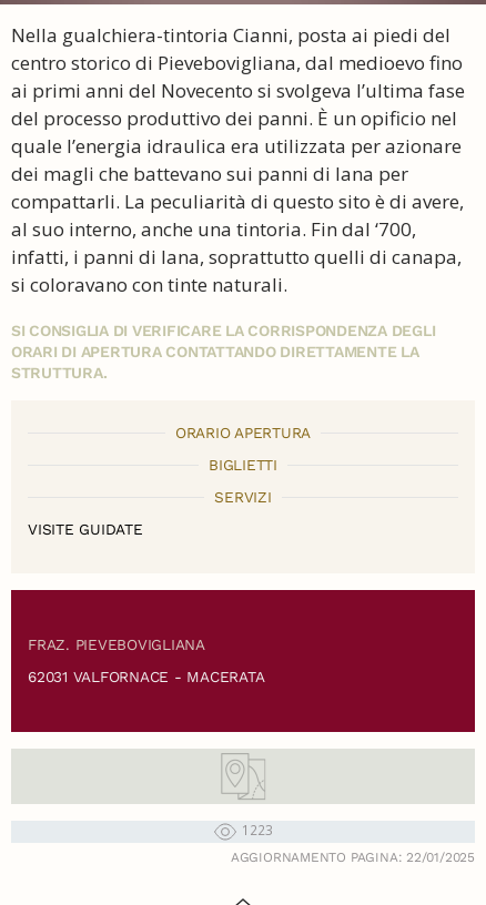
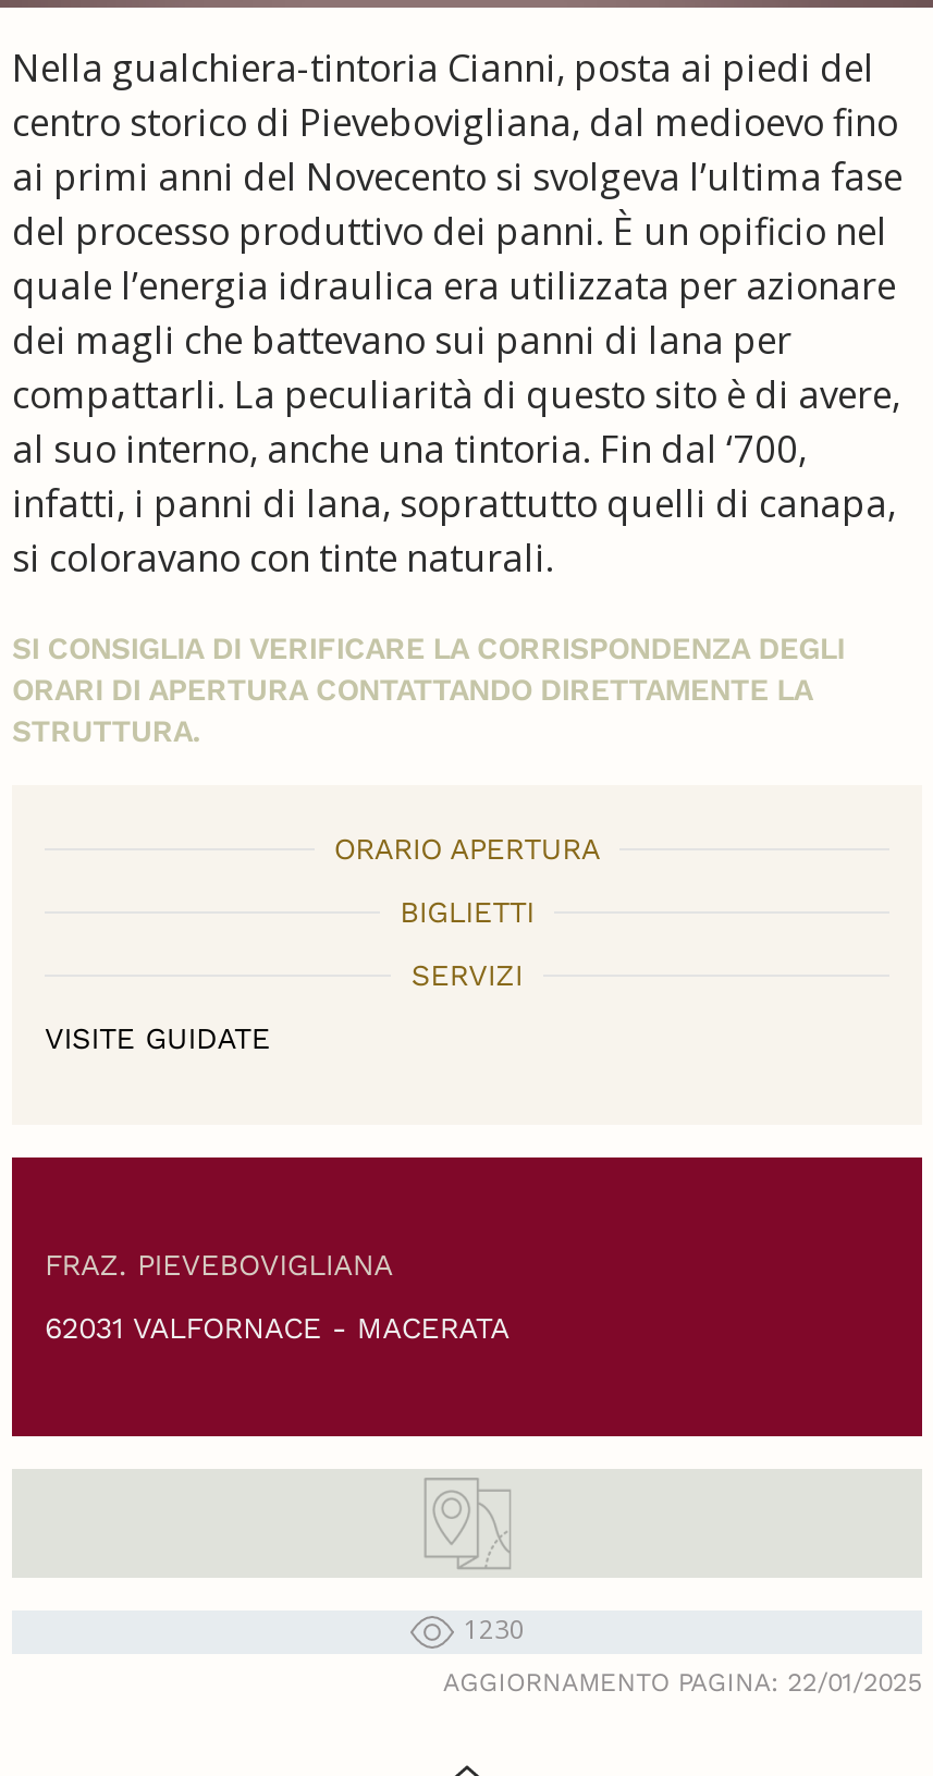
[241,820,272,838] 1223 -> [464,1610,525,1645] 1230

